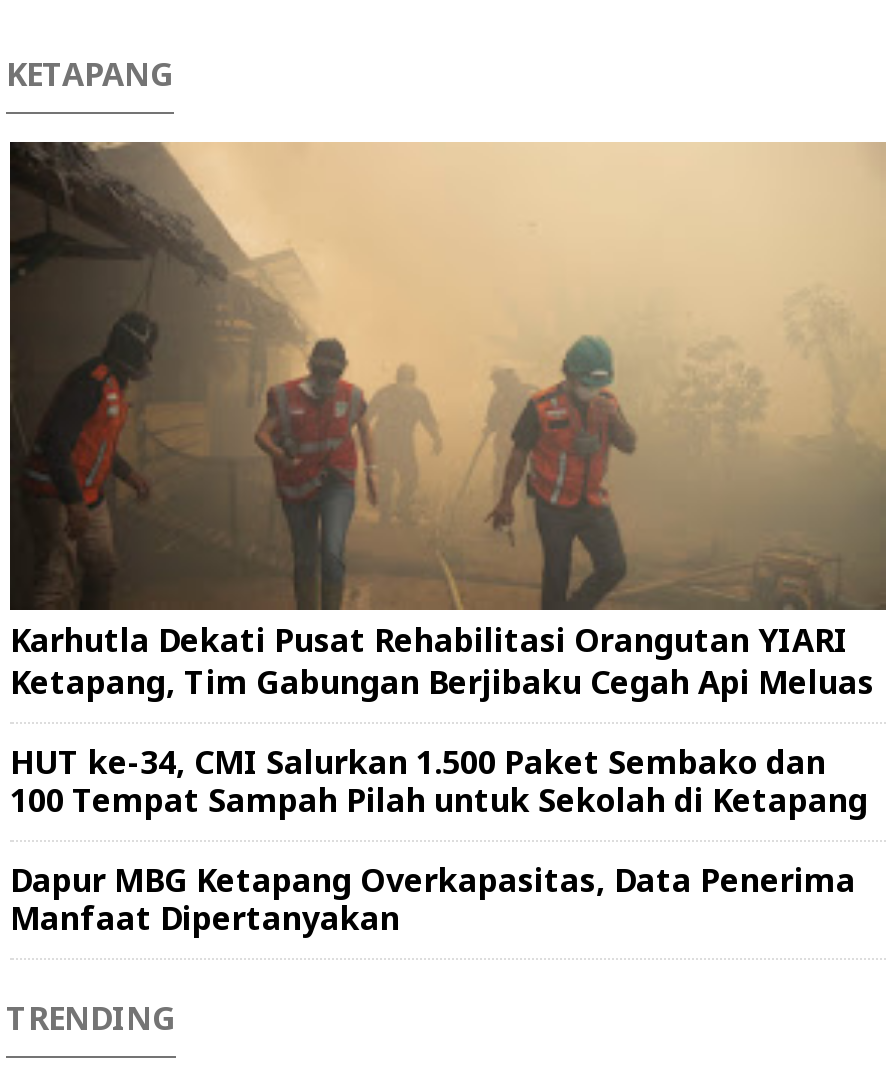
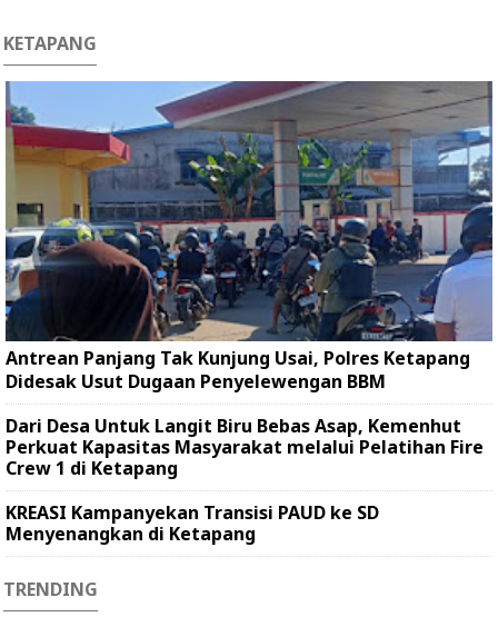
[8,139,888,704] [image] | Karhutla Dekati Pusat Rehabilitasi Orangutan YIARI | Ketapang, Tim Gabungan Berjibaku Cegah Api Meluas -> [4,80,494,394] [image] | Antrean Panjang Tak Kunjung Usai, Polres Ketapang | Didesak Usut Dugaan Penyelewengan BBM
[10,740,868,822] HUT ke-34, CMI Salurkan 1.500 Paket Sembako dan | 100 Tempat Sampah Pilah untuk Sekolah di Ketapang -> [6,414,484,481] Dari Desa Untuk Langit Biru Bebas Asap, Kemenhut | Perkuat Kapasitas Masyarakat melalui Pelatihan Fire | Crew 1 di Ketapang
[10,858,856,940] Dapur MBG Ketapang Overkapasitas, Data Penerima | Manfaat Dipertanyakan -> [6,501,379,546] KREASI Kampanyekan Transisi PAUD ke SD | Menyenangkan di Ketapang

